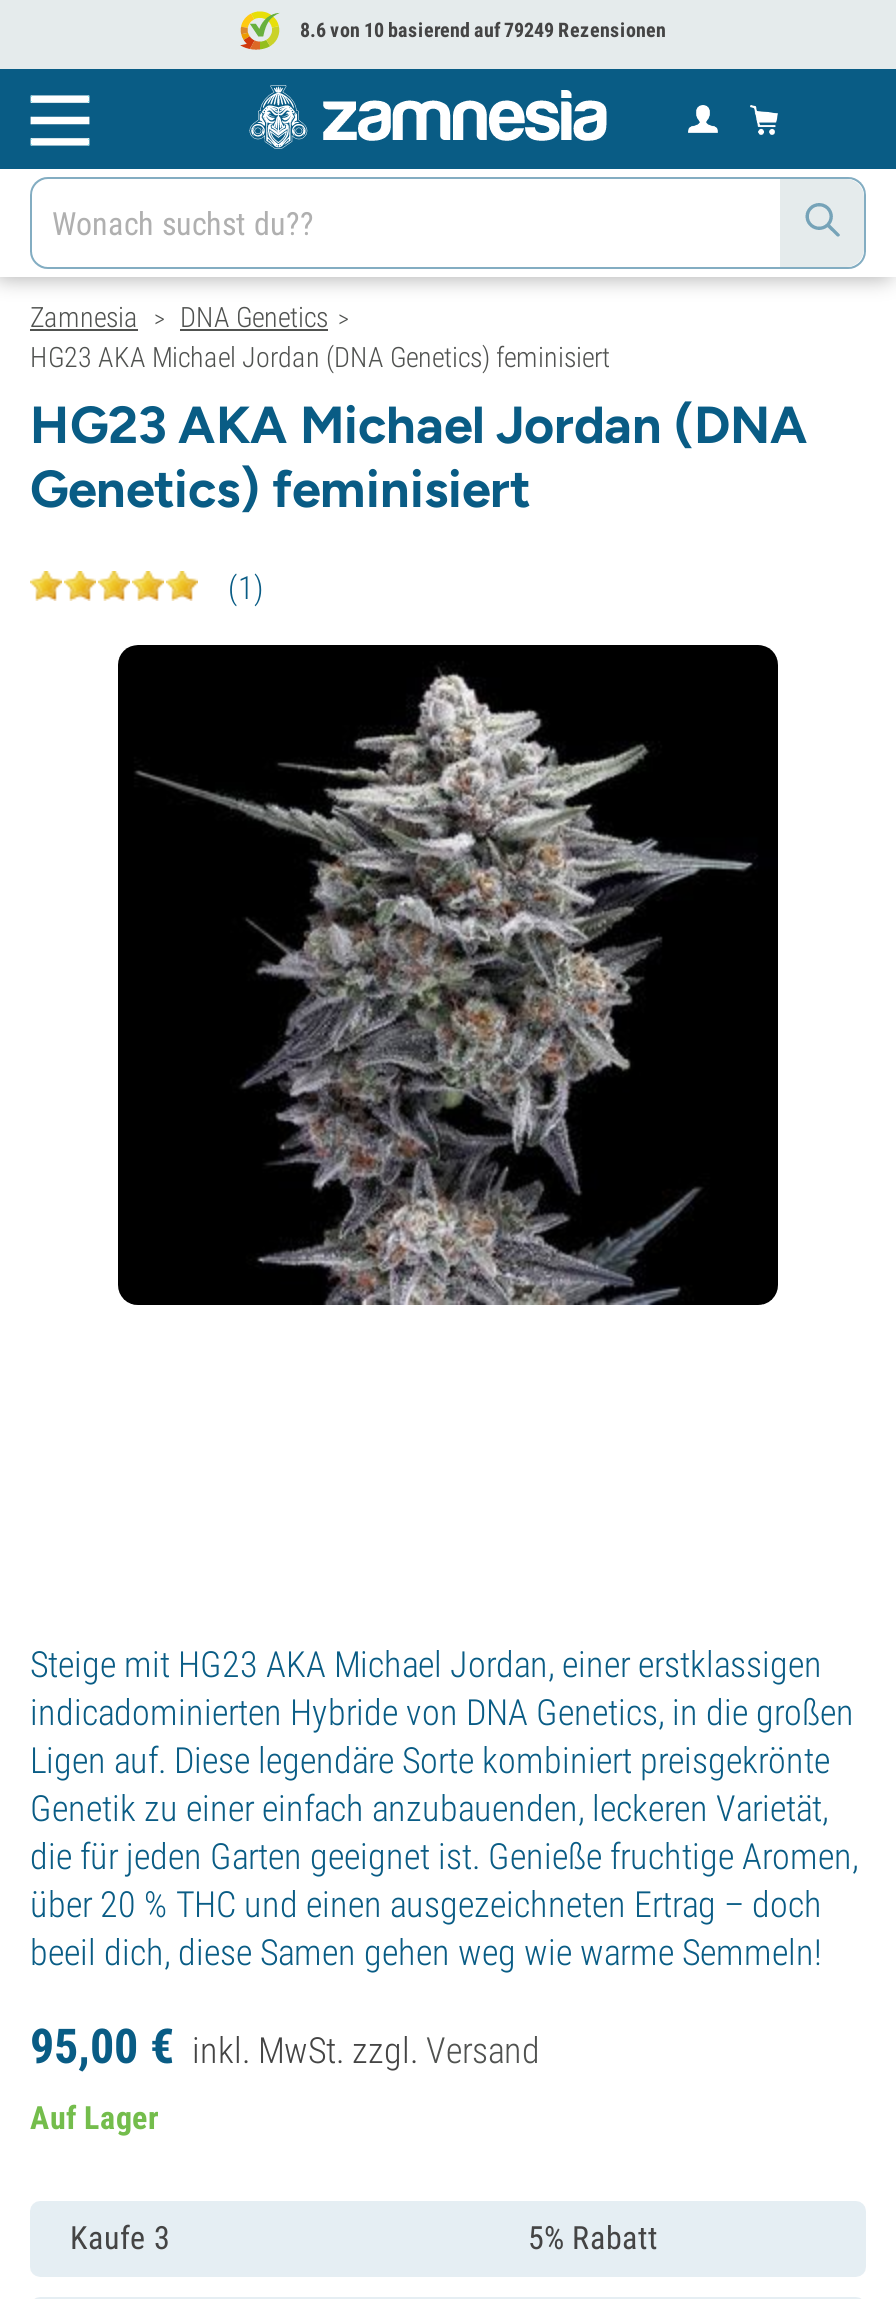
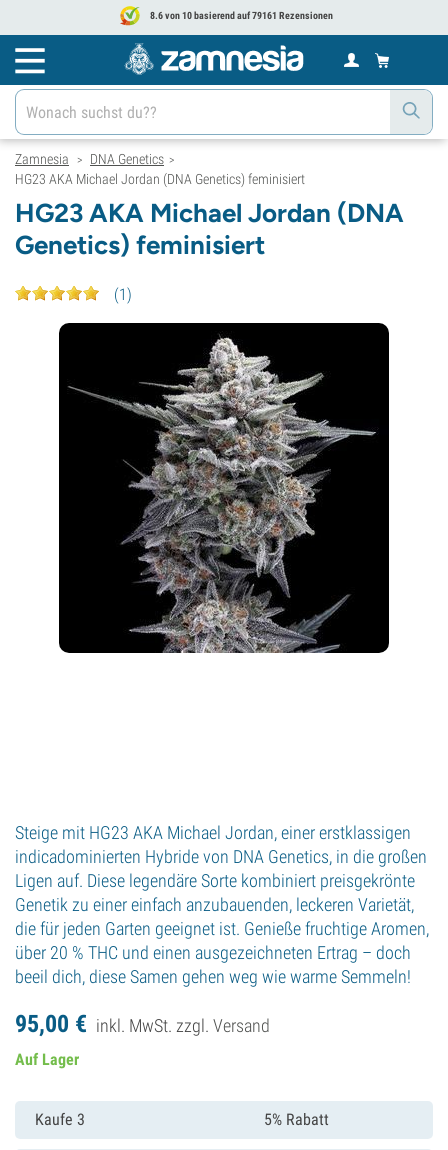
[296,19,666,41] 8.6 von 10 basierend auf 79249 Rezensionen -> [148,10,333,21] 8.6 von 10 basierend auf 79161 Rezensionen

